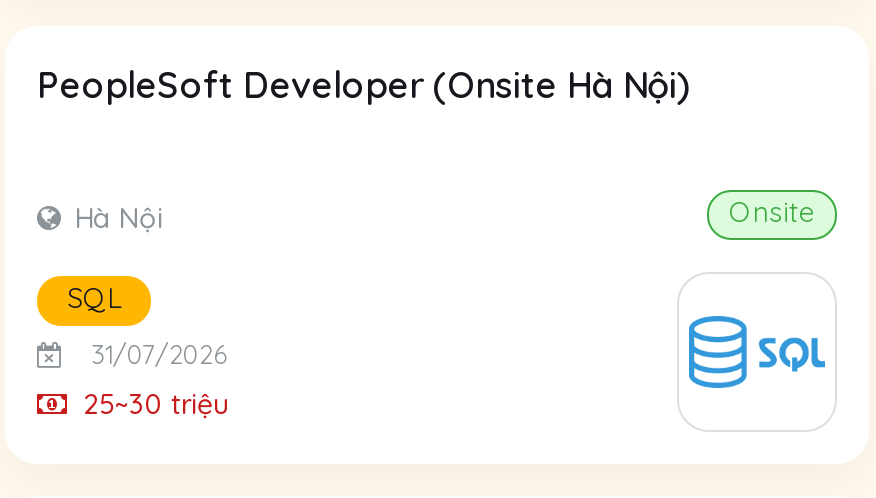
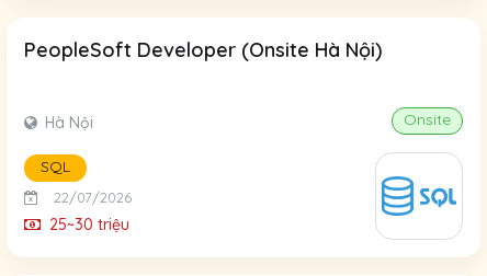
[83,338,227,370] 31/07/2026 -> [49,188,132,206] 22/07/2026

